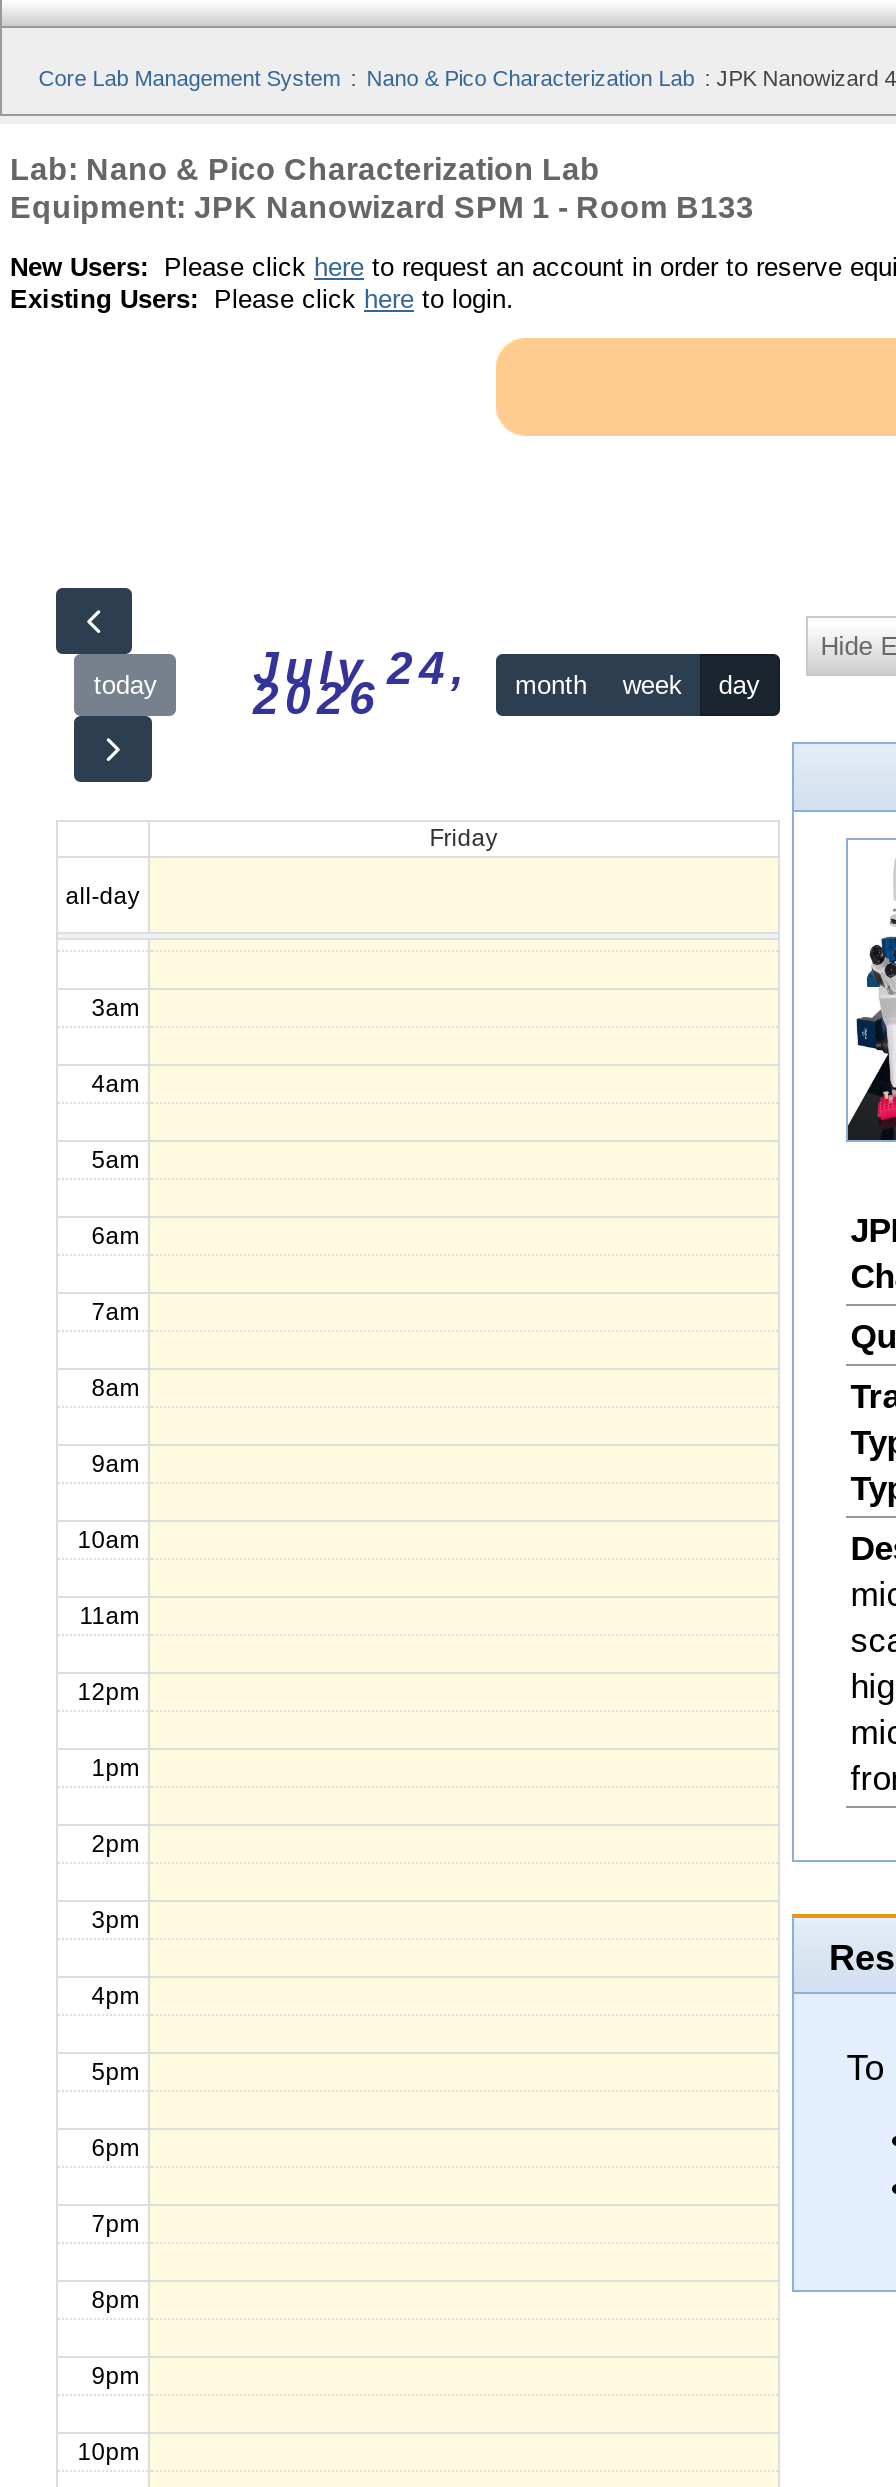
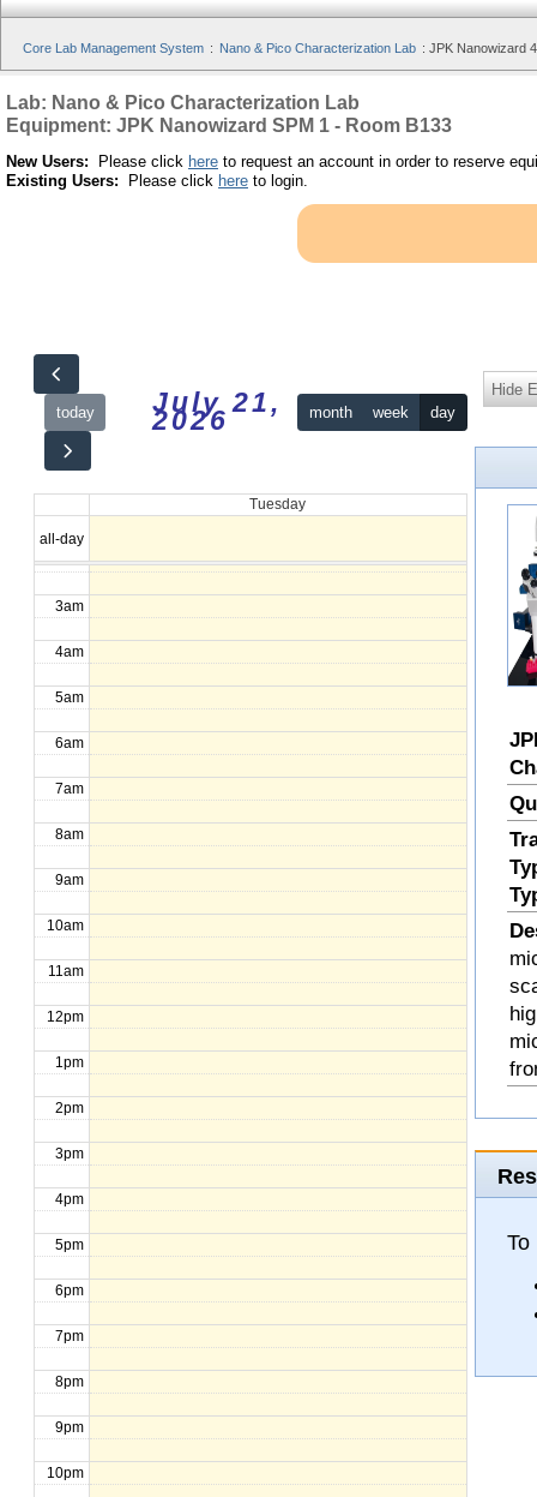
[253,643,761,700] July 24, month week day -> [152,387,456,421] July 21, month week day
[429,825,497,853] Friday -> [250,496,306,513] Tuesday

